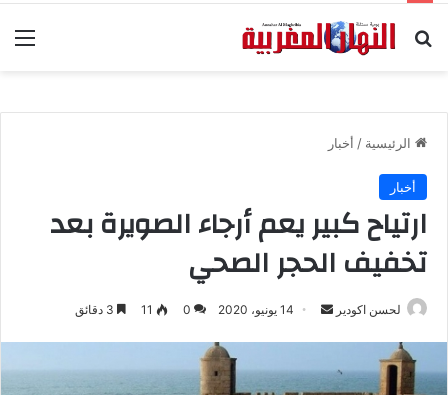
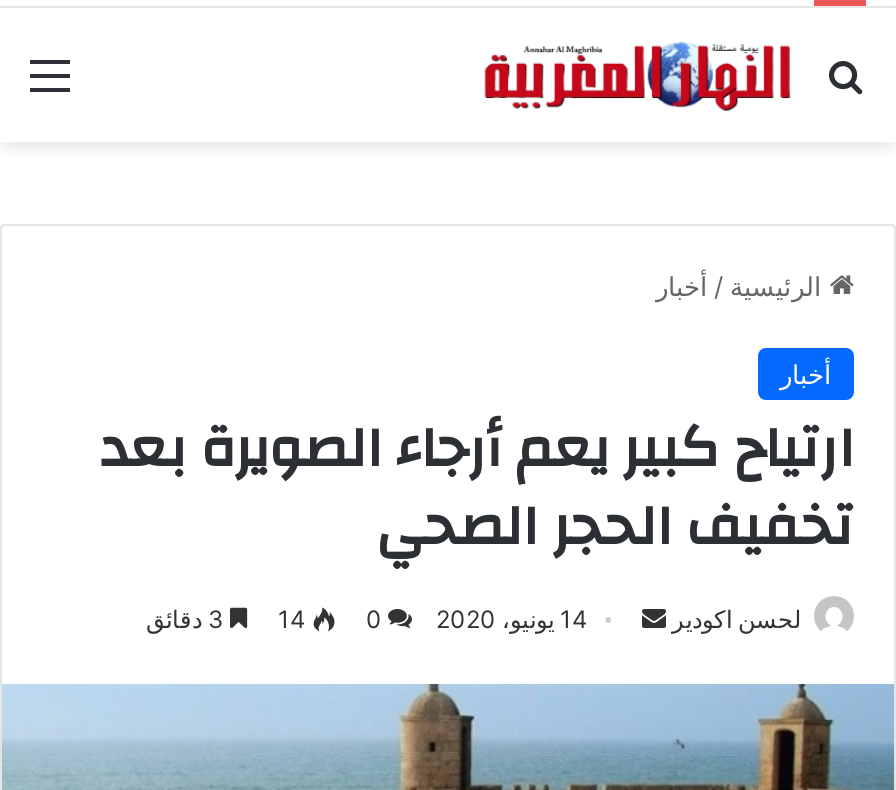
[141,302,153,317] 11 -> [278,604,306,634] 14

